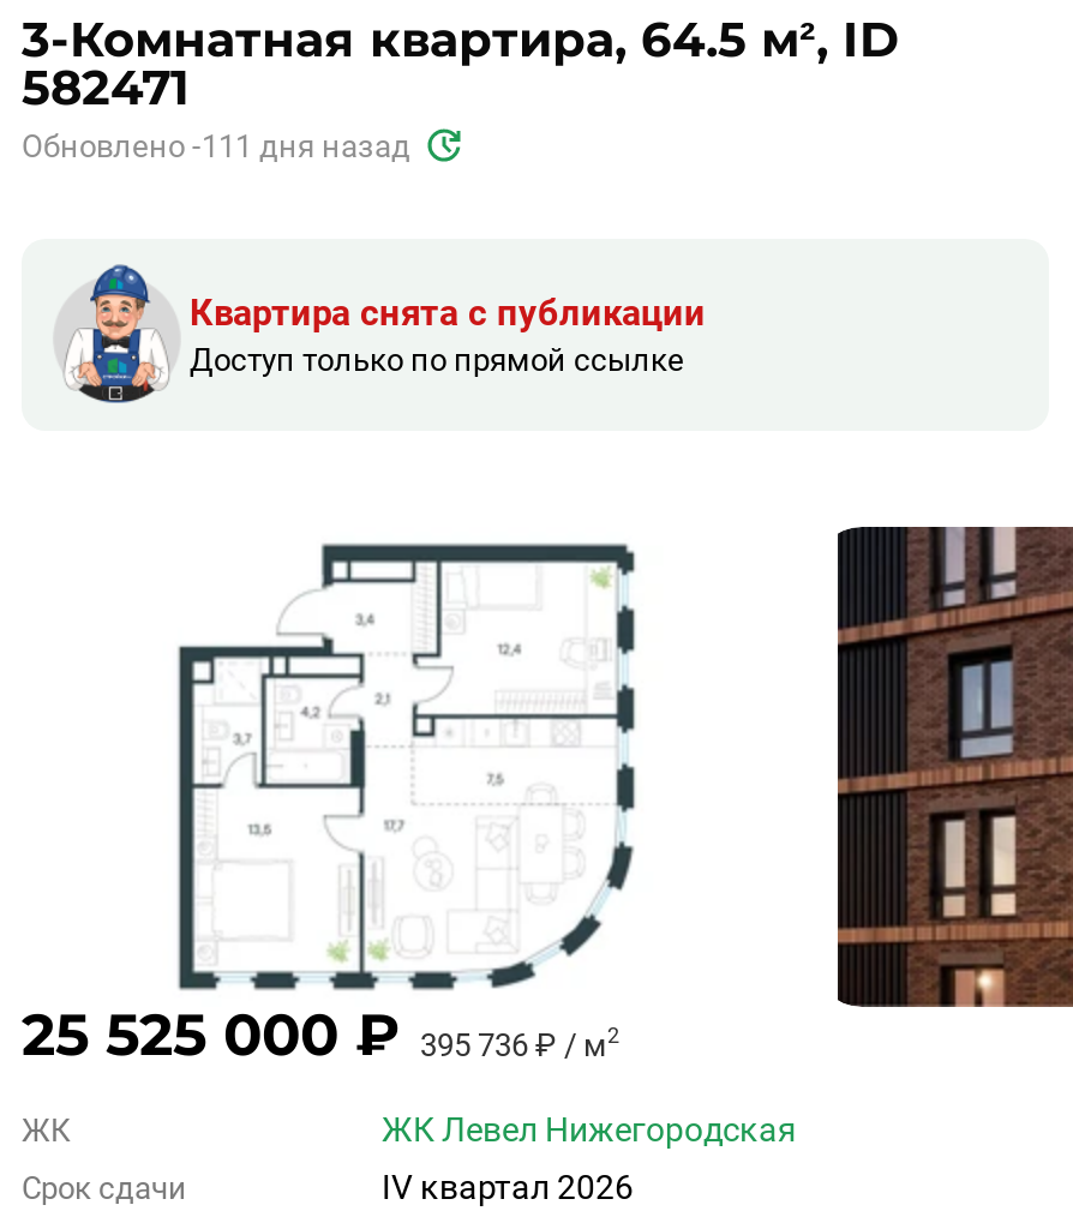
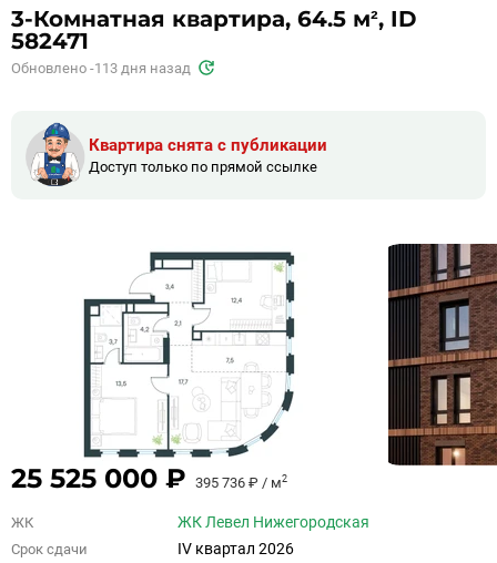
[22,127,410,163] Обновлено -111 дня назад -> [11,59,191,76] Обновлено -113 дня назад

